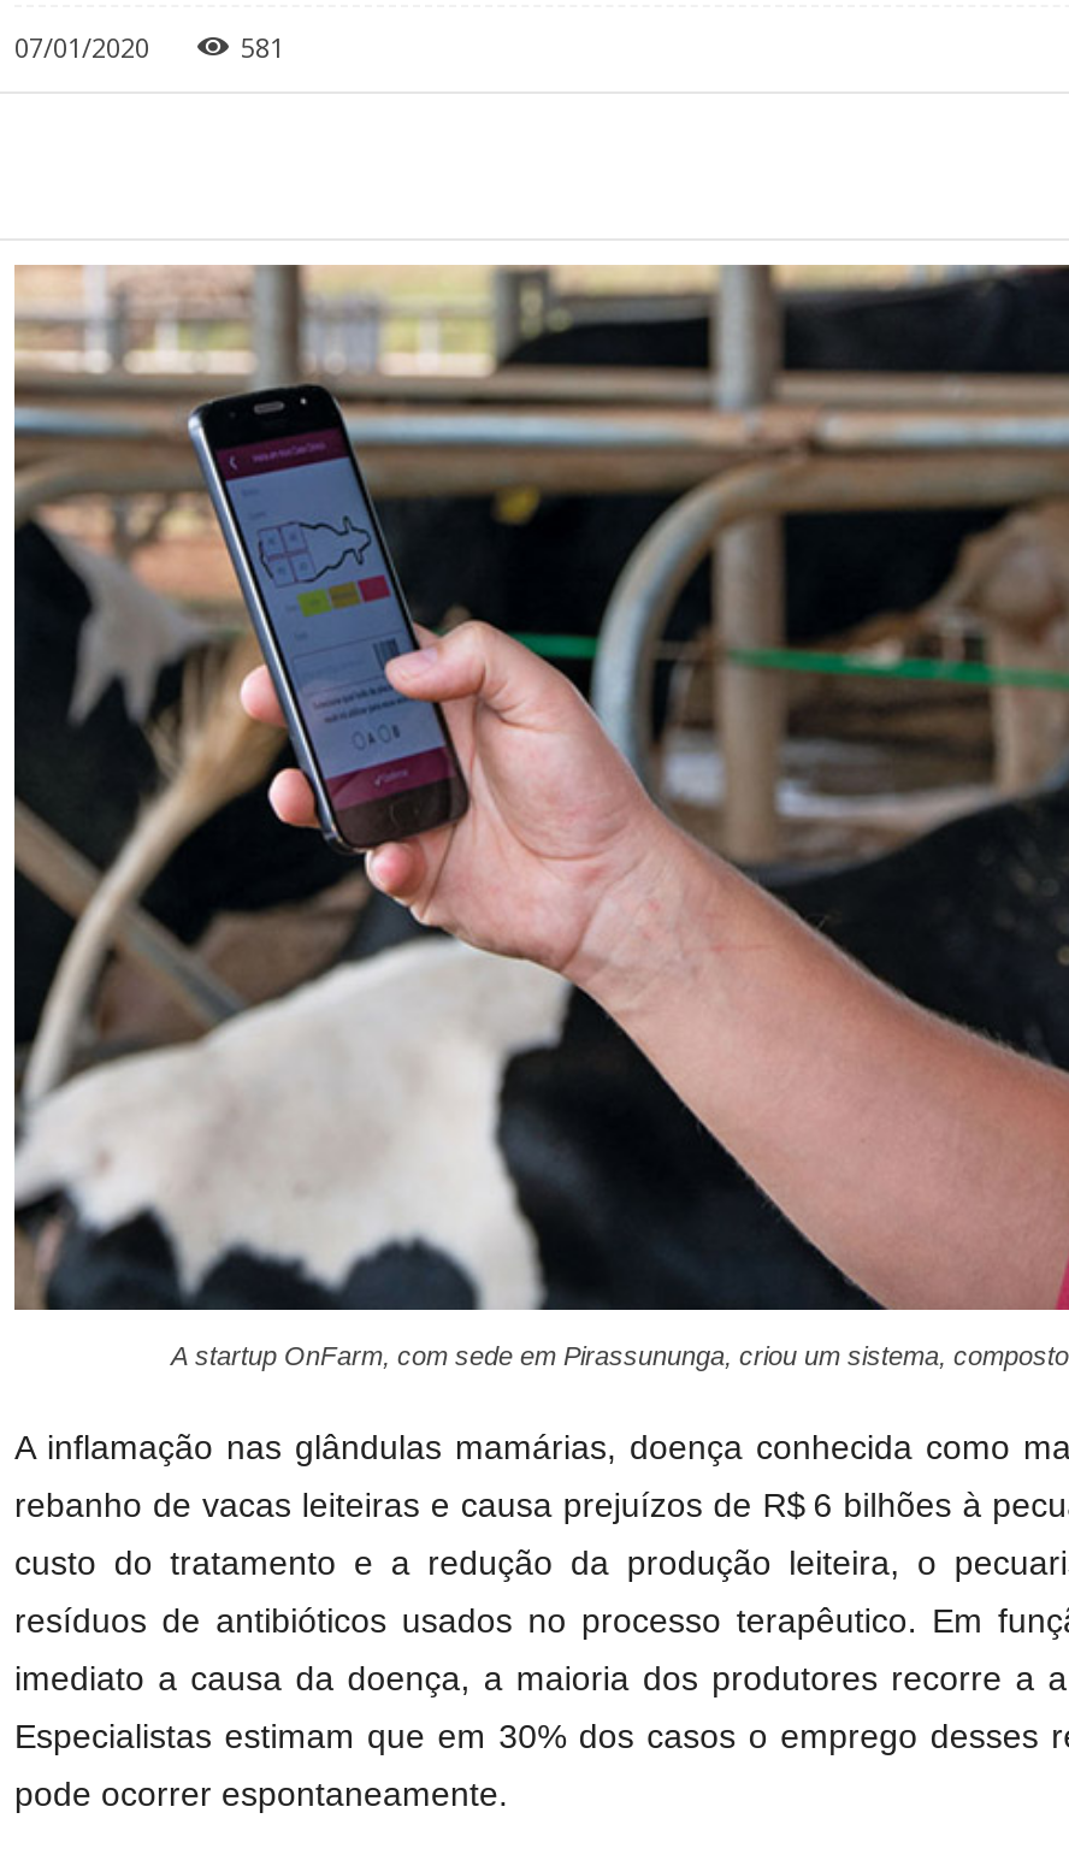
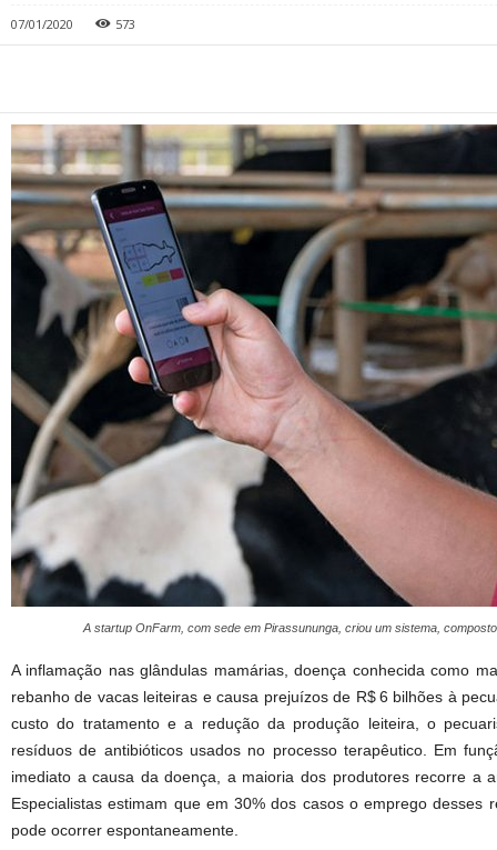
[241,29,284,65] 581 -> [115,16,135,32] 573

